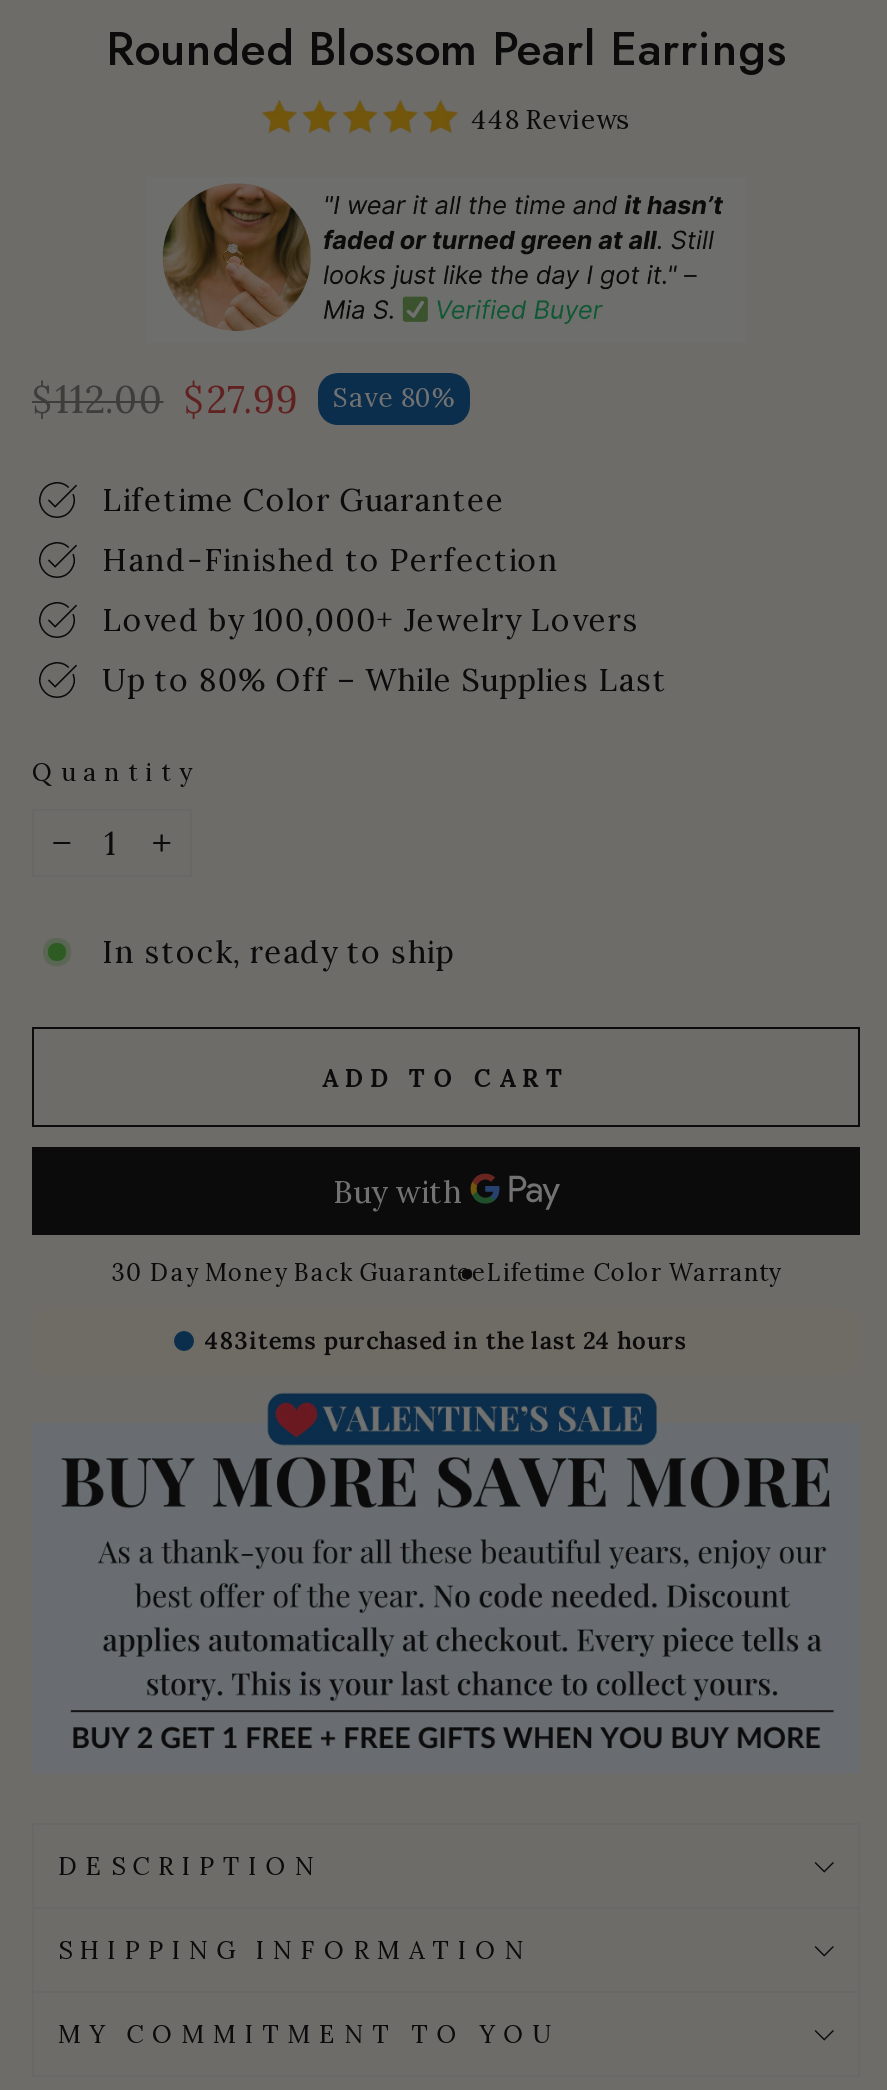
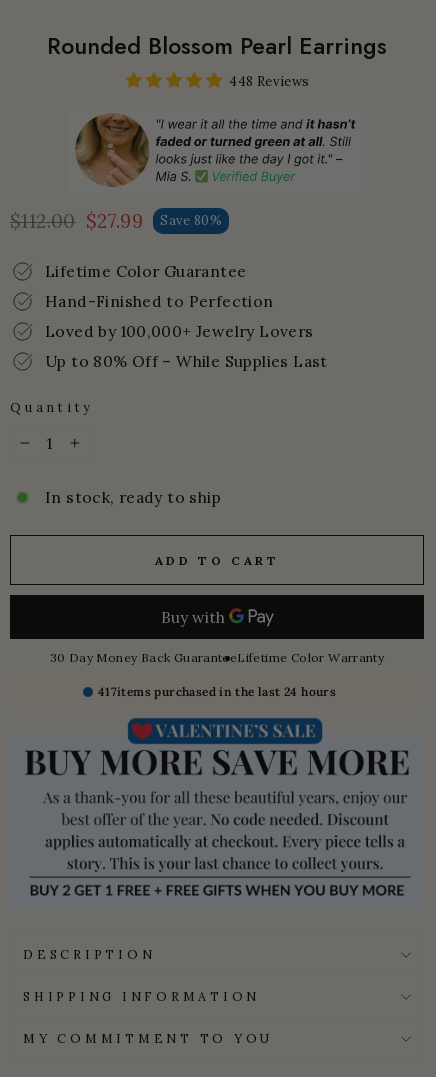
[205,1326,687,1356] 483items purchased in the last 24 hours -> [98,684,336,699] 417items purchased in the last 24 hours

